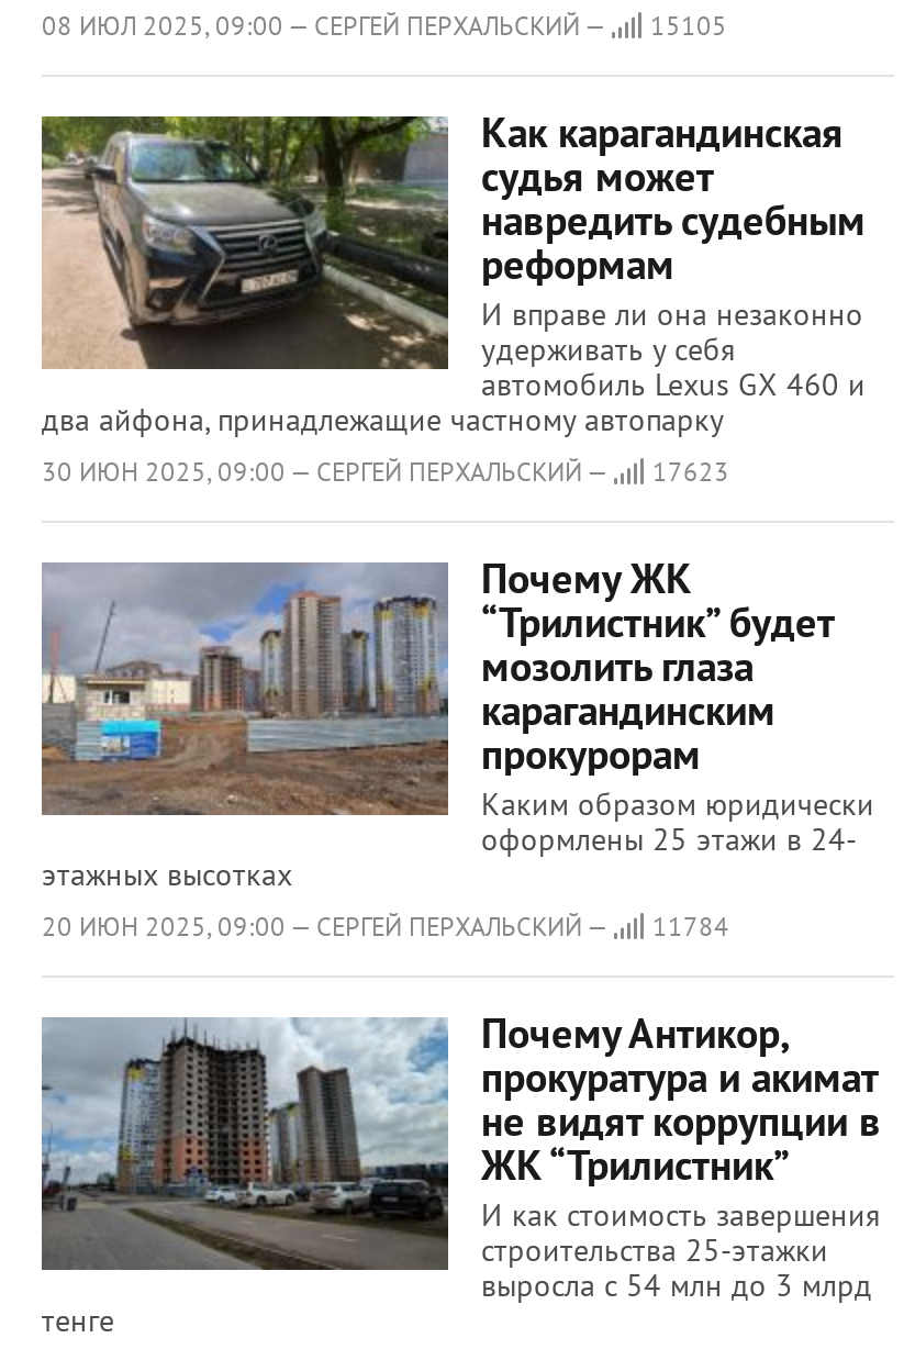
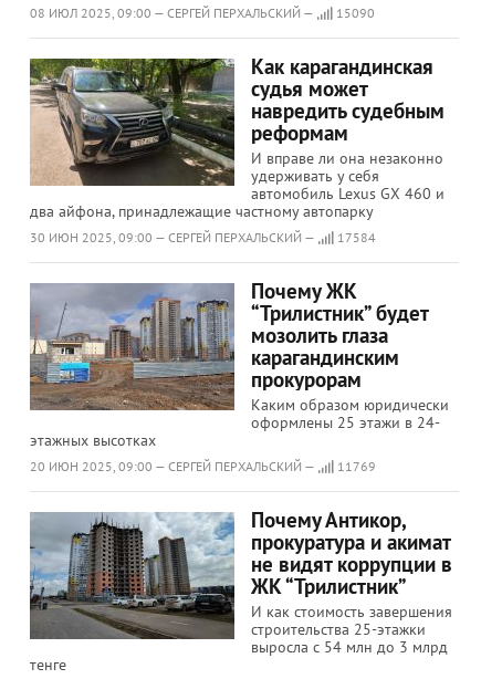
[42,9,727,42] 08 ИЮЛ 2025, 09:00 — СЕРГЕЙ ПЕРХАЛЬСКИЙ — 15105 -> [30,4,375,21] 08 ИЮЛ 2025, 09:00 — СЕРГЕЙ ПЕРХАЛЬСКИЙ — 15090
[42,455,729,488] 30 ИЮН 2025, 09:00 — СЕРГЕЙ ПЕРХАЛЬСКИЙ — 17623 -> [30,229,376,246] 30 ИЮН 2025, 09:00 — СЕРГЕЙ ПЕРХАЛЬСКИЙ — 17584
[42,910,729,943] 20 ИЮН 2025, 09:00 — СЕРГЕЙ ПЕРХАЛЬСКИЙ — 11784 -> [30,458,376,474] 20 ИЮН 2025, 09:00 — СЕРГЕЙ ПЕРХАЛЬСКИЙ — 11769

